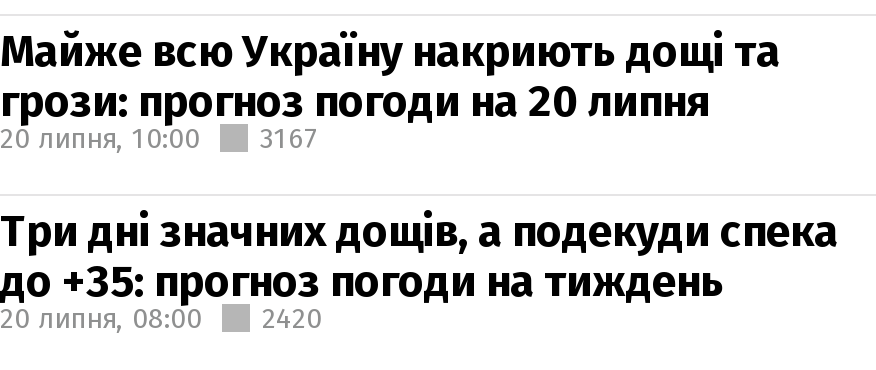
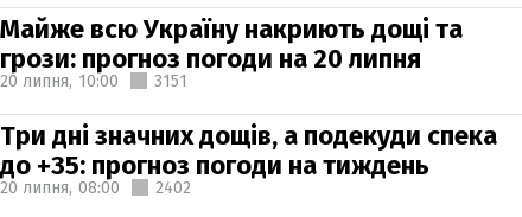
[0,121,318,155] 20 липня, 10:00 3167 -> [0,71,187,91] 20 липня, 10:00 3151
[0,301,322,335] 20 липня, 08:00 2420 -> [0,177,191,197] 20 липня, 08:00 2402

